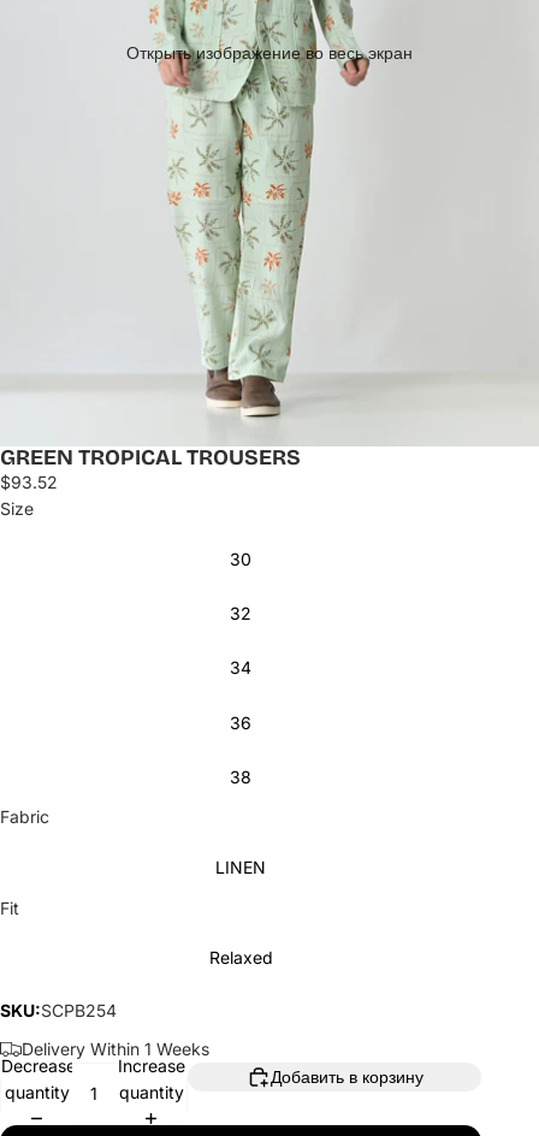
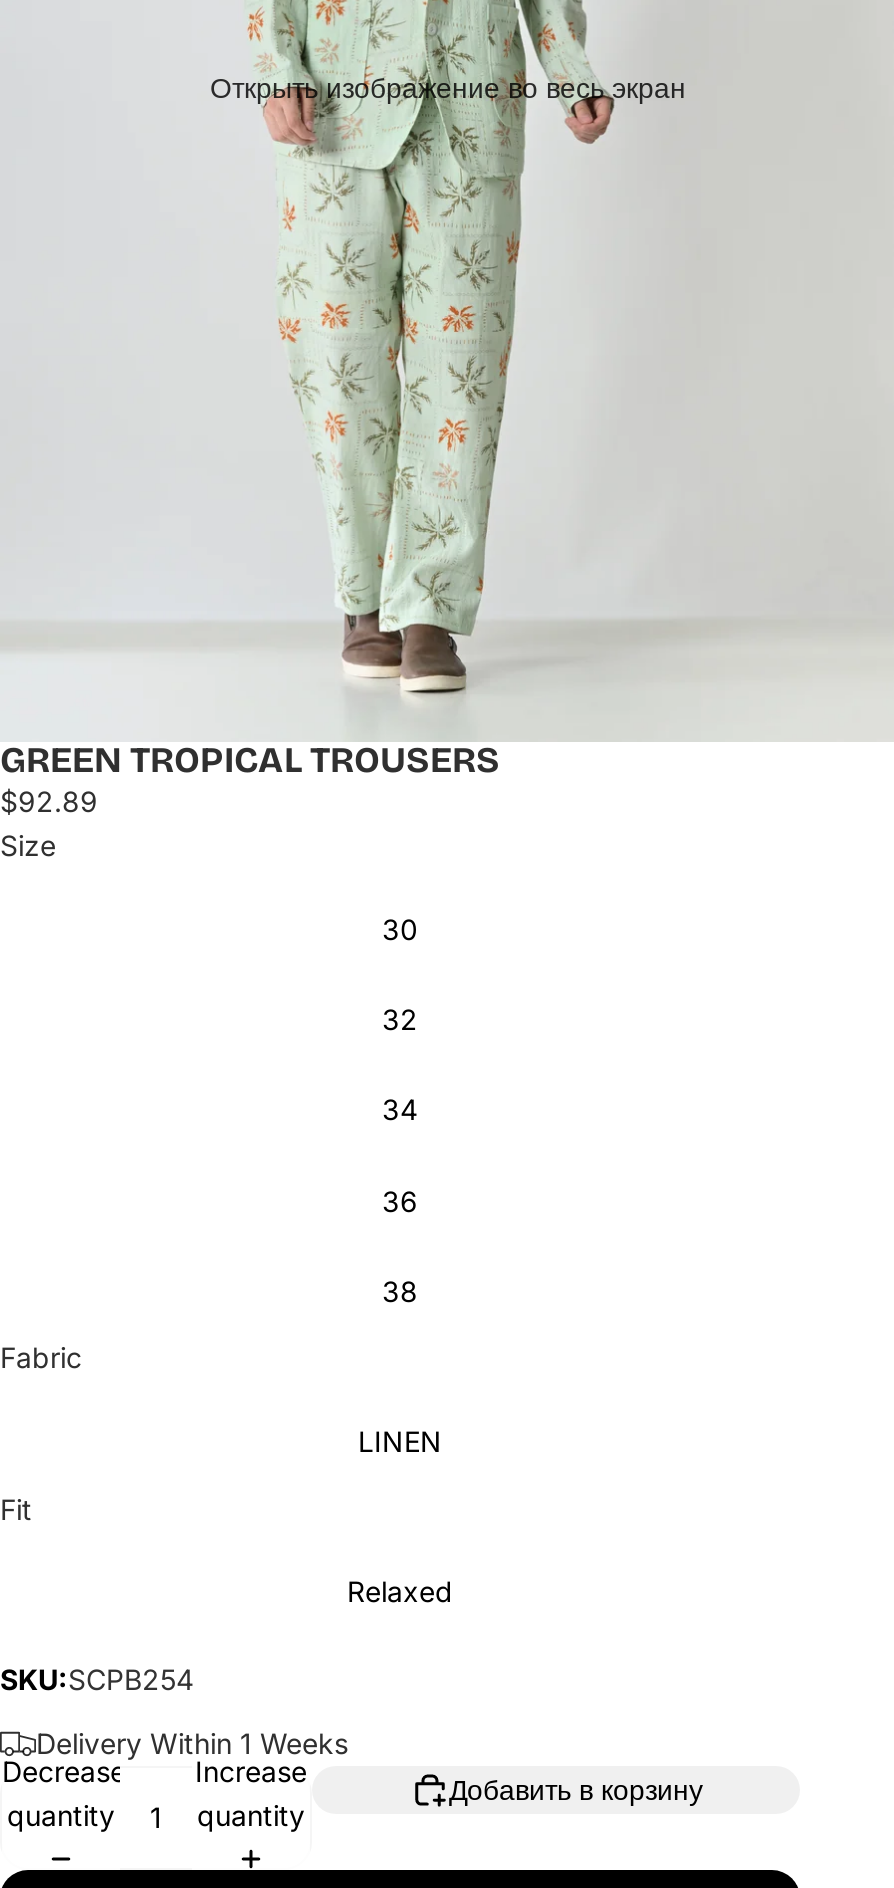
[0,472,58,493] $93.52 -> [0,785,98,819] $92.89

